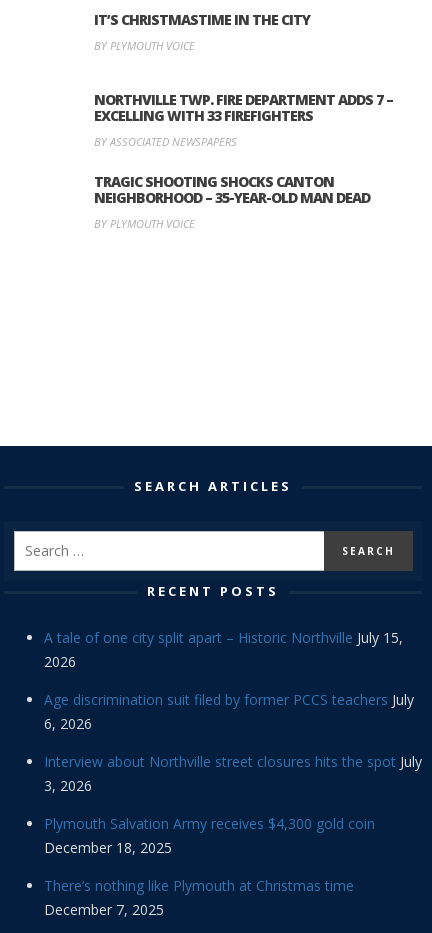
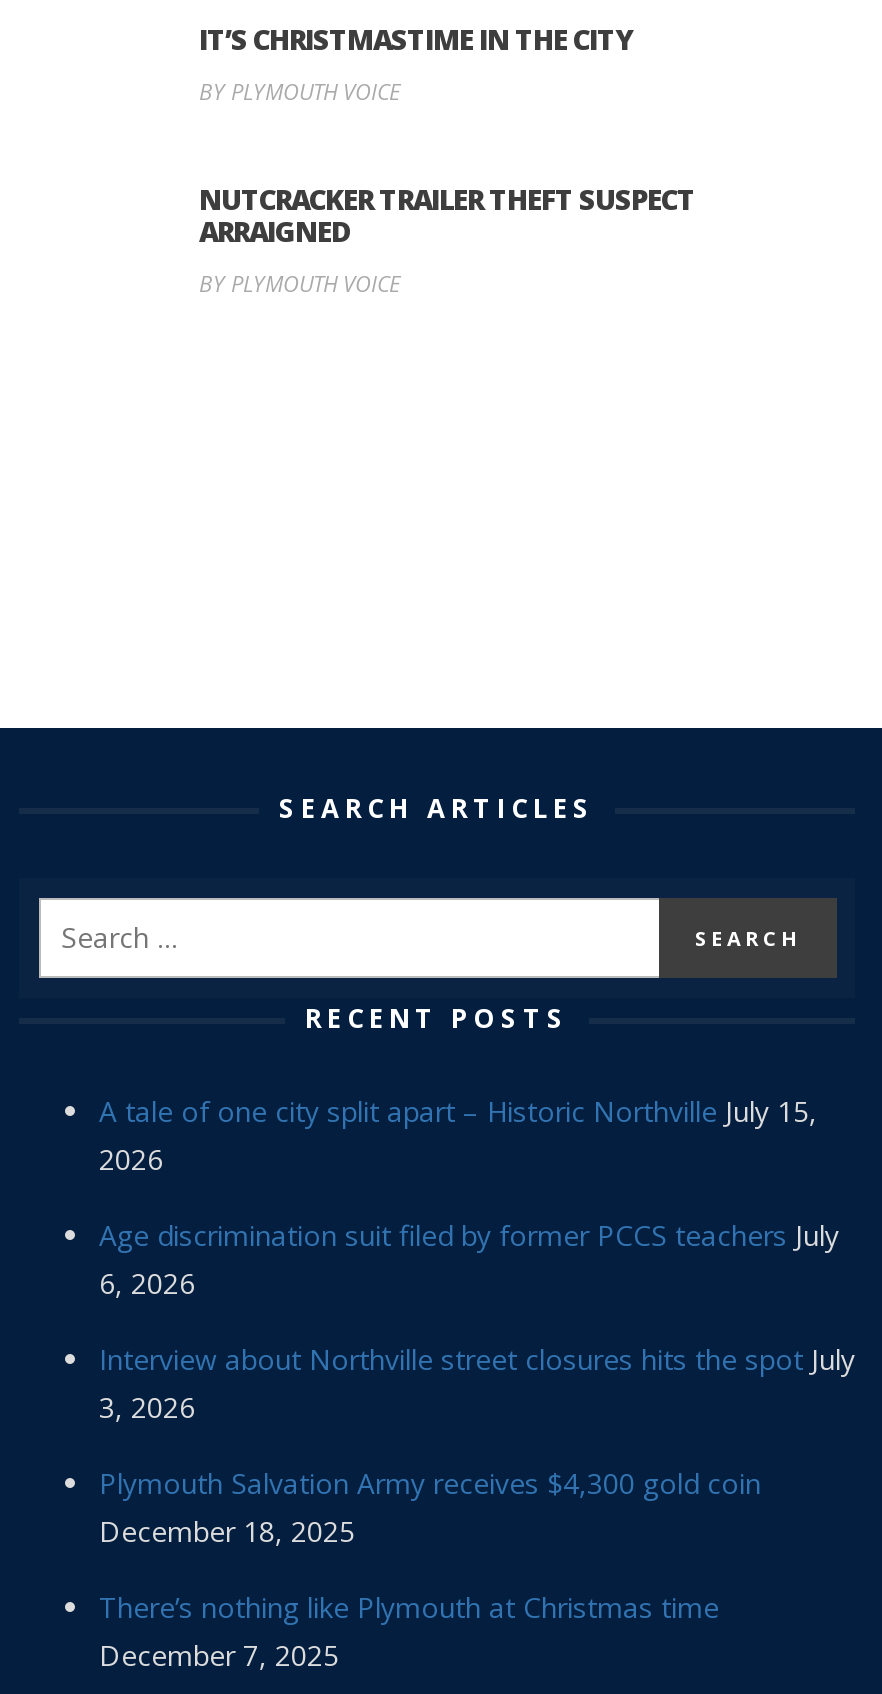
[94,90,393,207] NORTHVILLE TWP. FIRE DEPARTMENT ADDS 7 – | EXCELLING WITH 33 FIREFIGHTERS | BY ASSOCIATED NEWSPAPERS | TRAGIC SHOOTING SHOCKS CANTON | NEIGHBORHOOD – 35-YEAR-OLD MAN DEAD -> [199,179,695,249] NUTCRACKER TRAILER THEFT SUSPECT | ARRAIGNED

